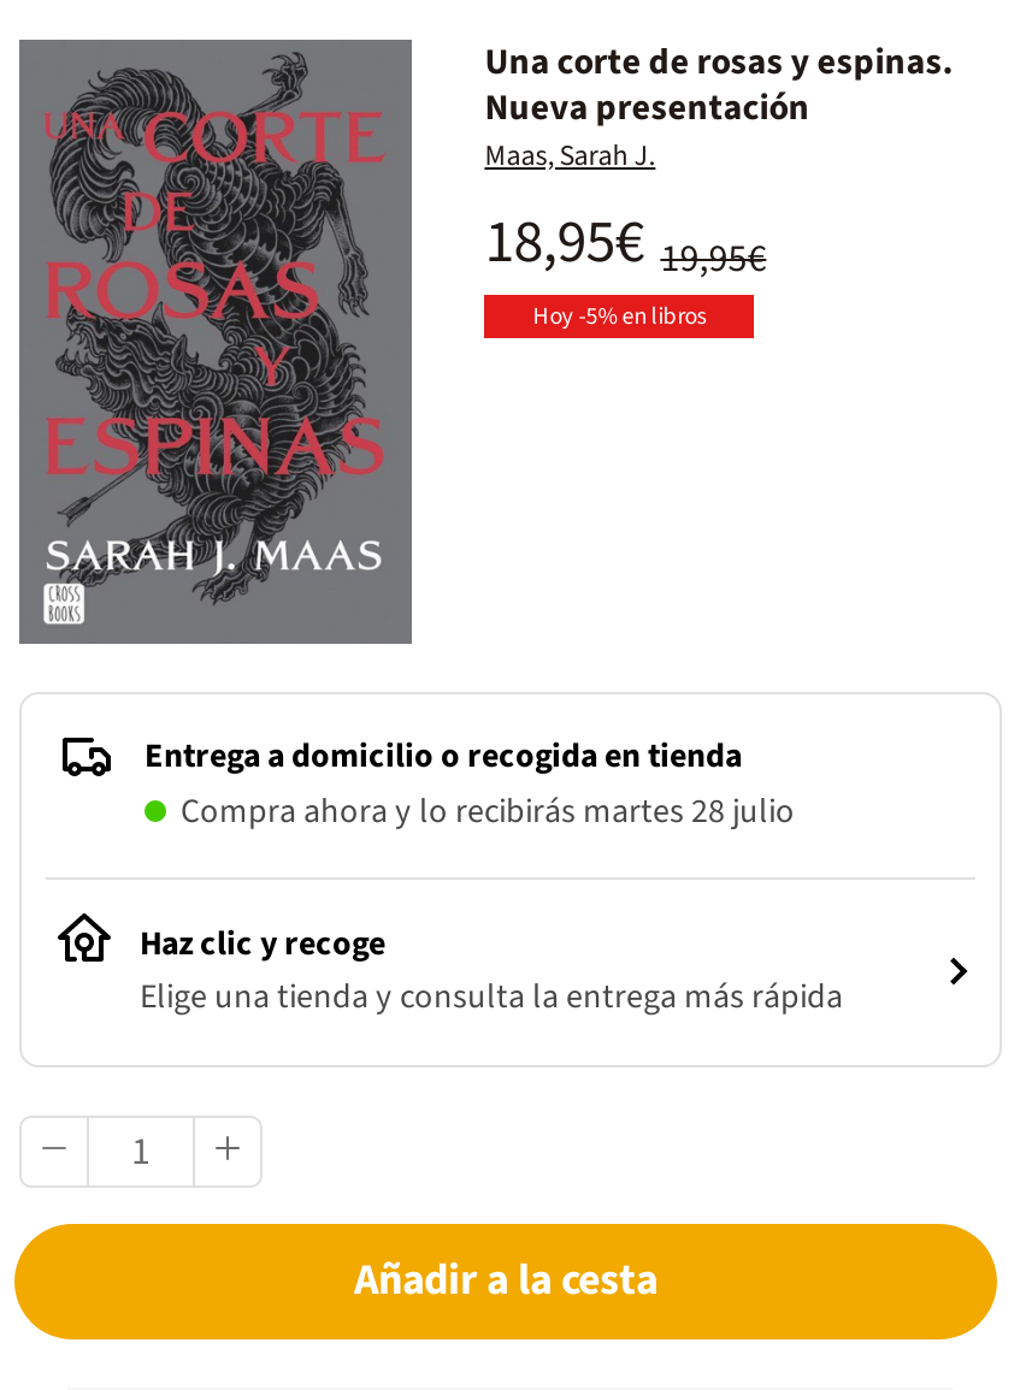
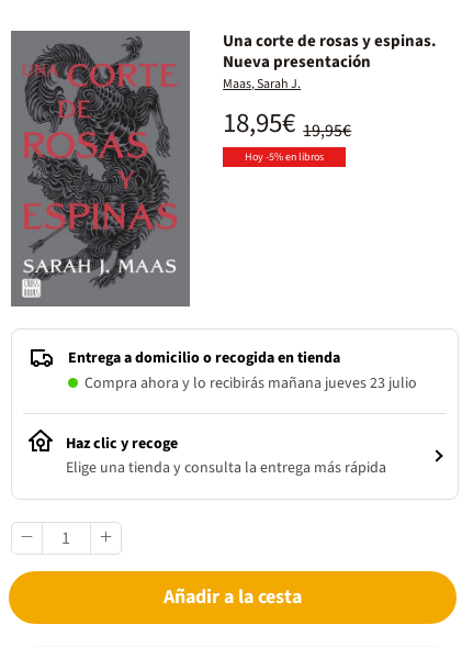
[181,788,795,836] Compra ahora y lo recibirás martes 28 julio -> [84,372,417,394] Compra ahora y lo recibirás mañana jueves 23 julio

